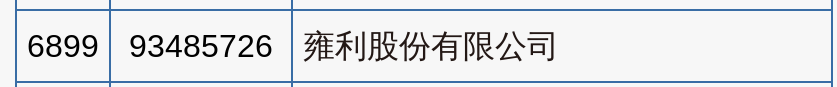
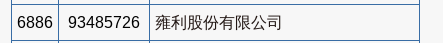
[27,29,559,63] 6899 93485726 雍利股份有限公司 -> [17,14,283,31] 6886 93485726 雍利股份有限公司

